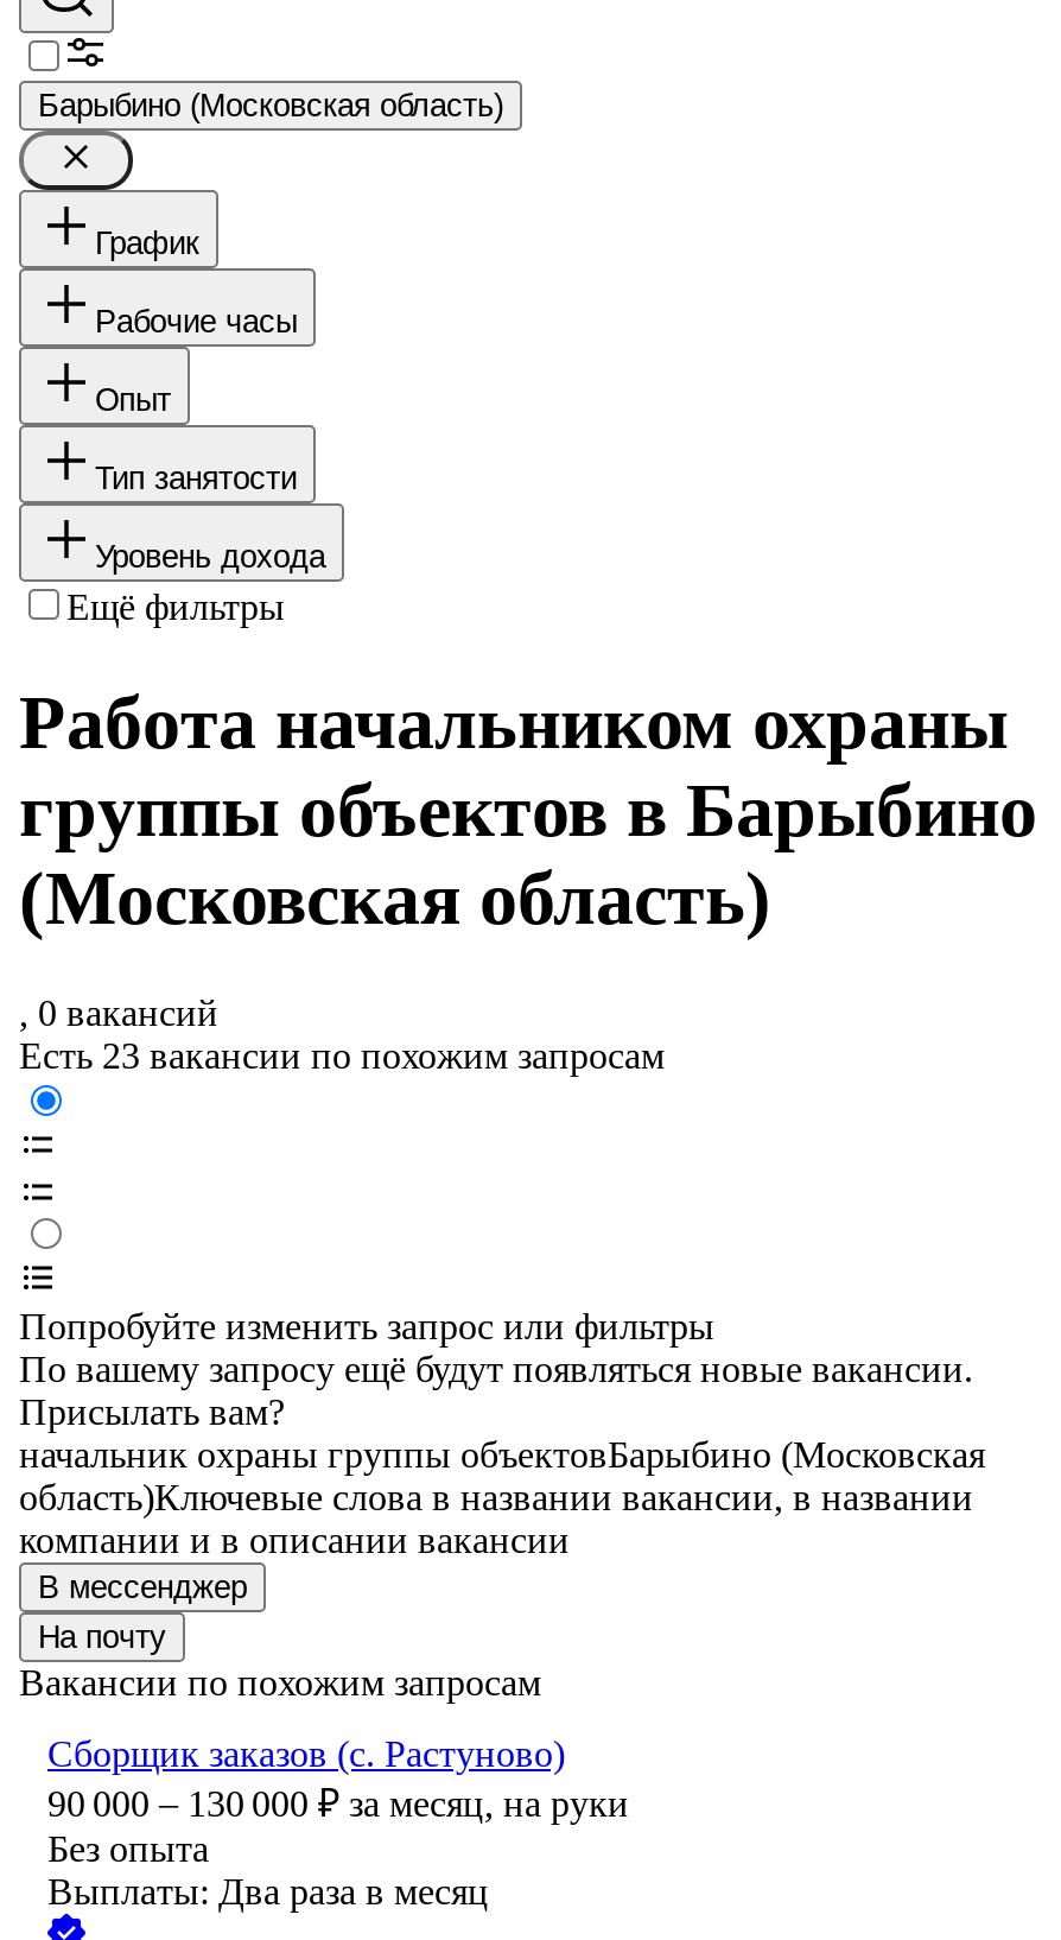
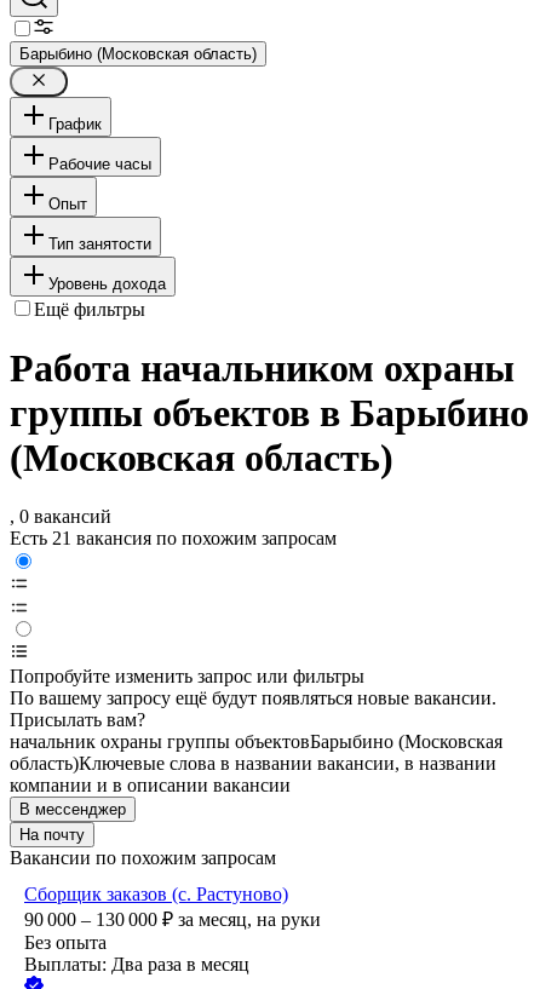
[19,1036,665,1077] Есть 23 вакансии по похожим запросам -> [10,528,337,549] Есть 21 вакансия по похожим запросам

